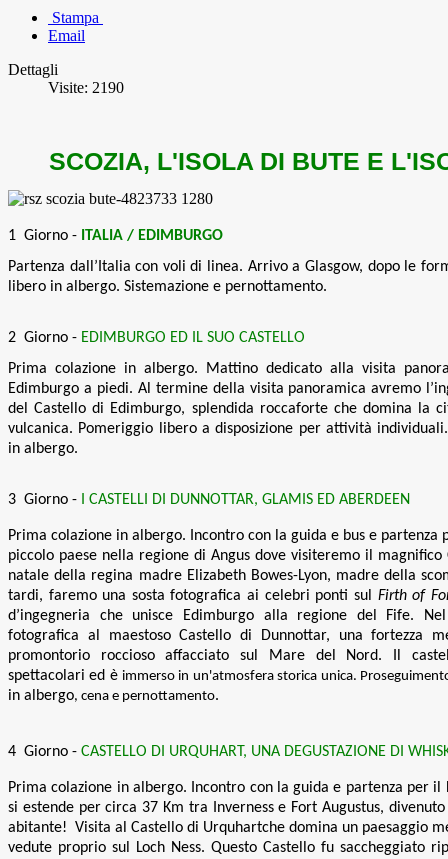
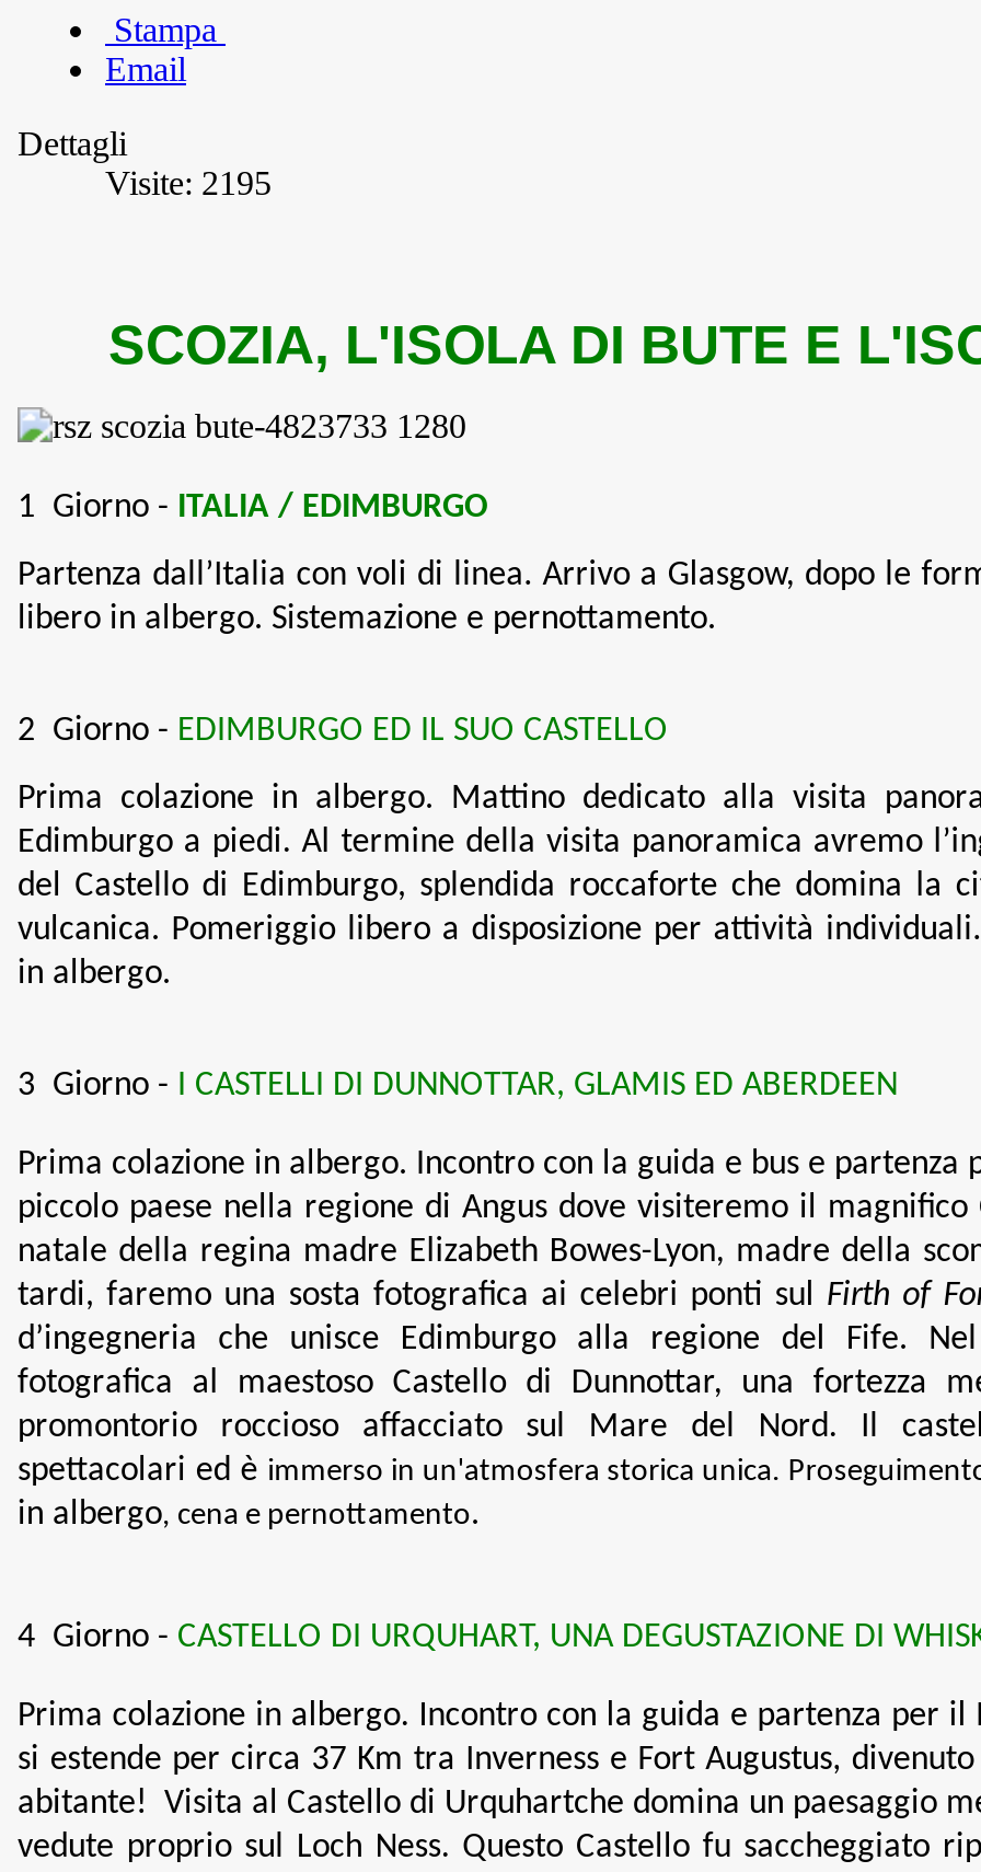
[48,79,124,96] Visite: 2190 -> [105,165,272,202] Visite: 2195

